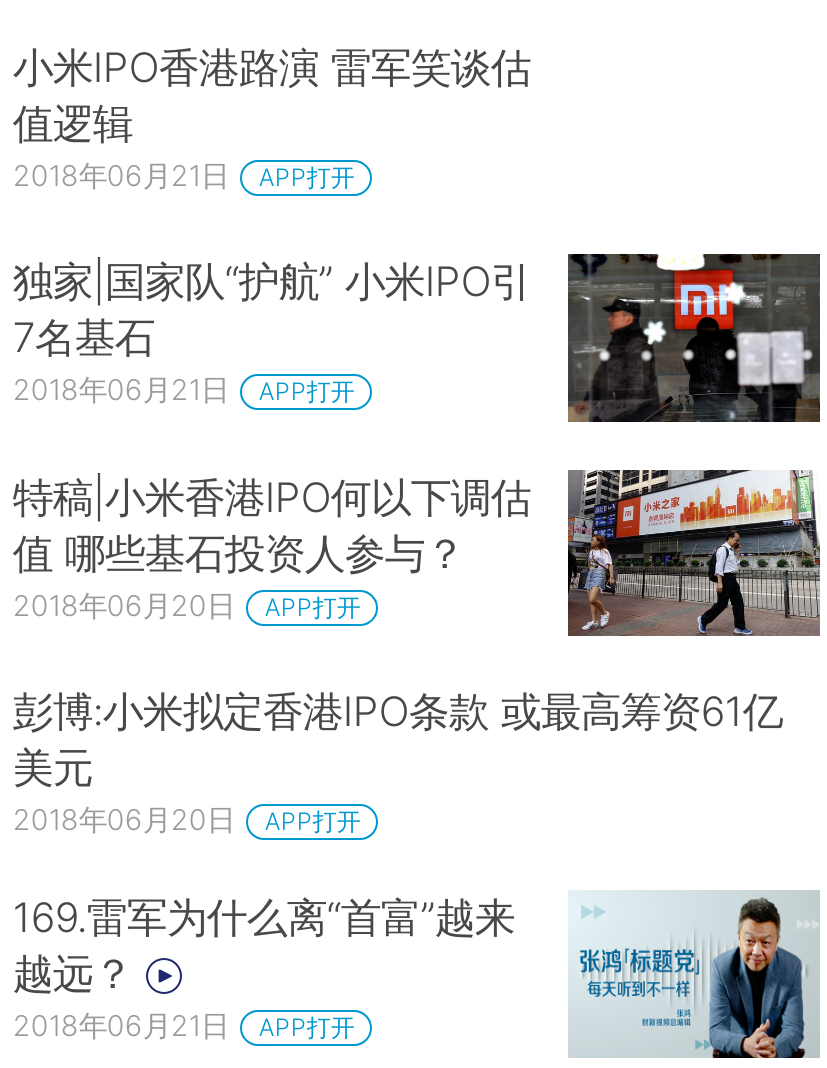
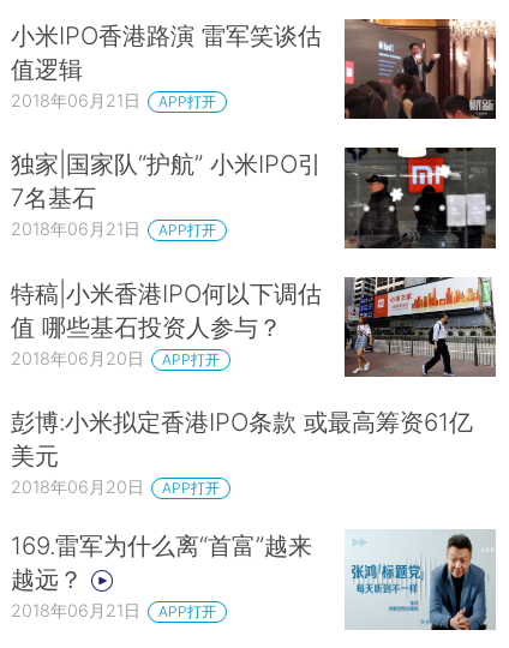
none -> [343,18,497,120] [image]

